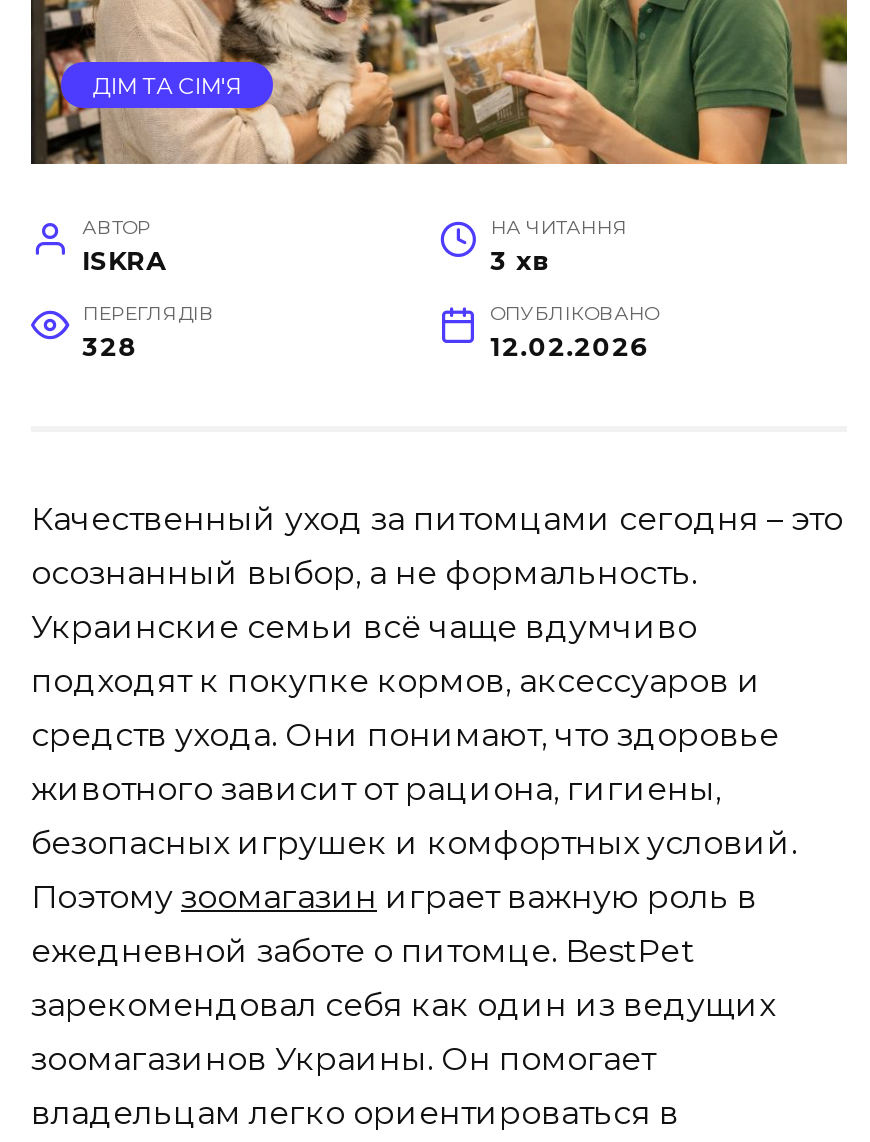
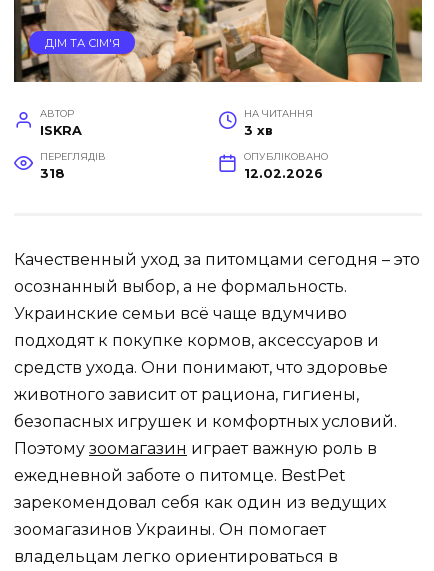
[82,333,138,363] 328 -> [40,166,65,181] 318

